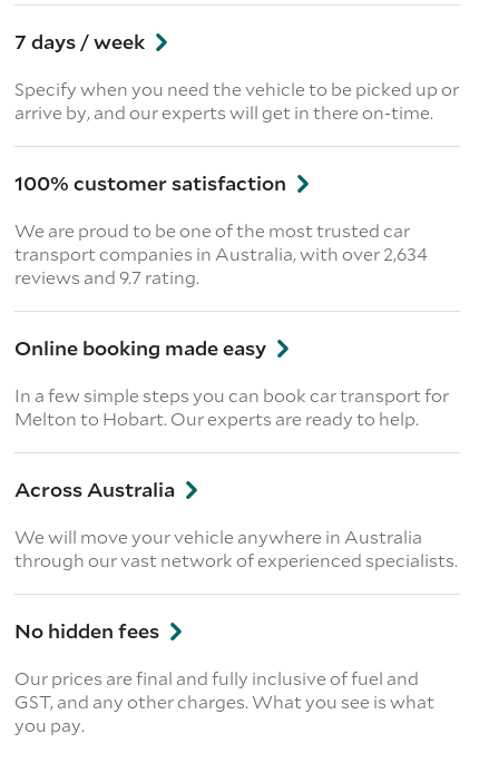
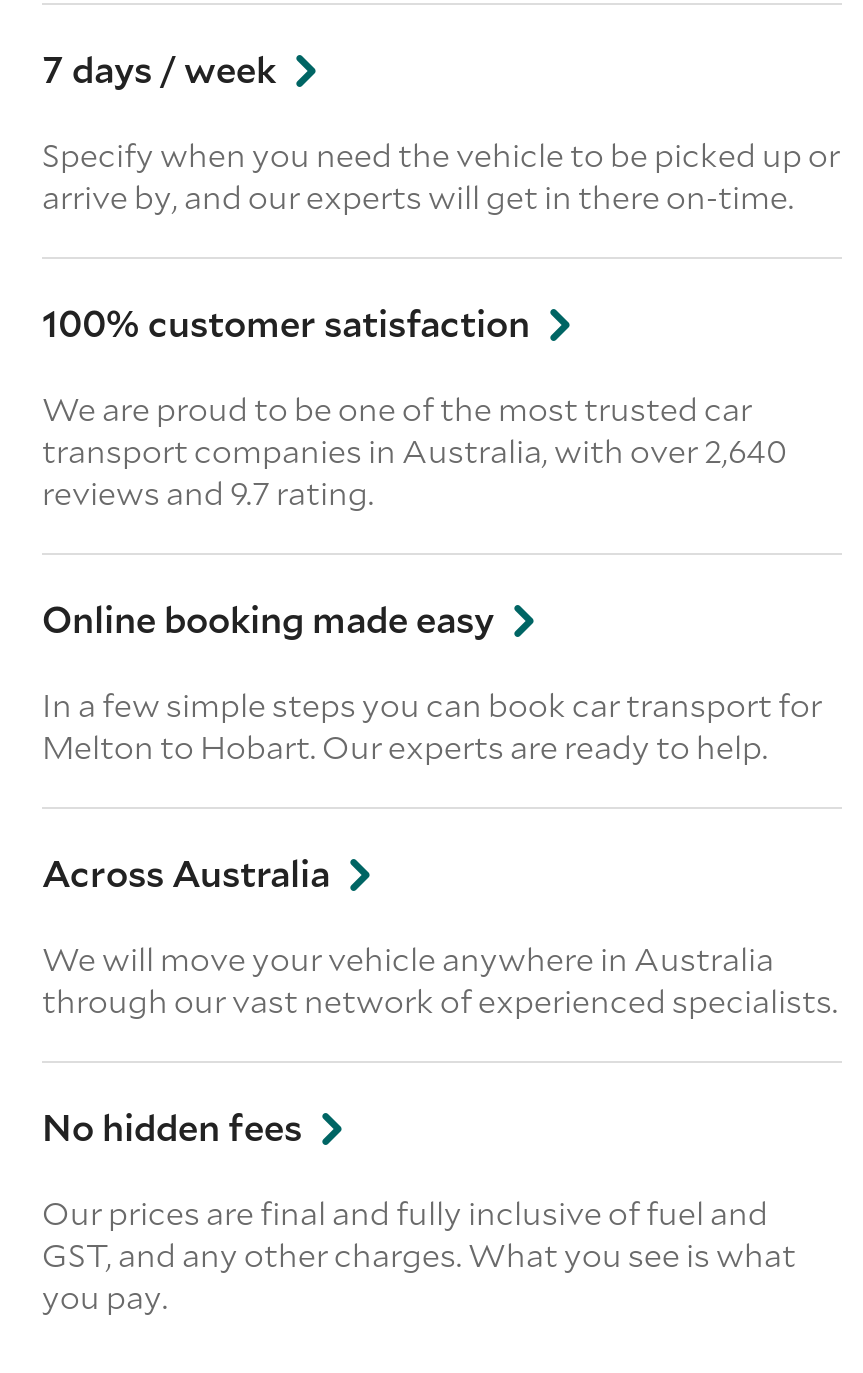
[14,242,428,265] transport companies in Australia, with over 2,634 -> [42,429,788,471] transport companies in Australia, with over 2,640

